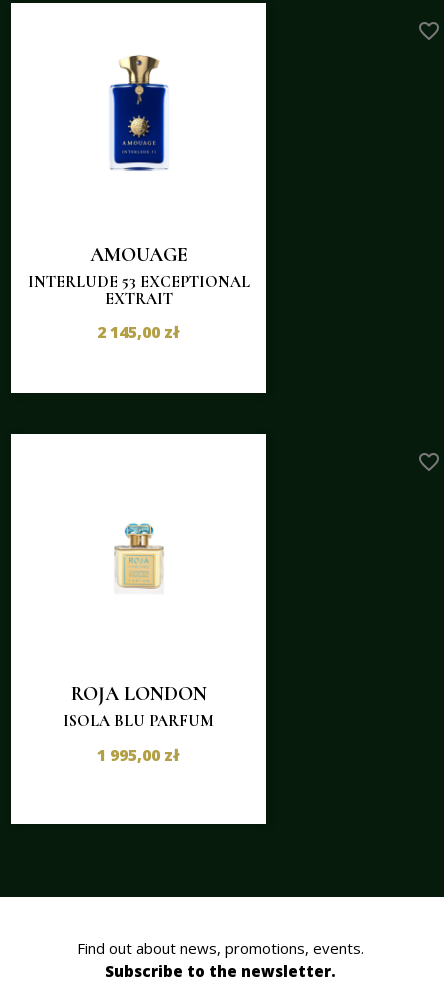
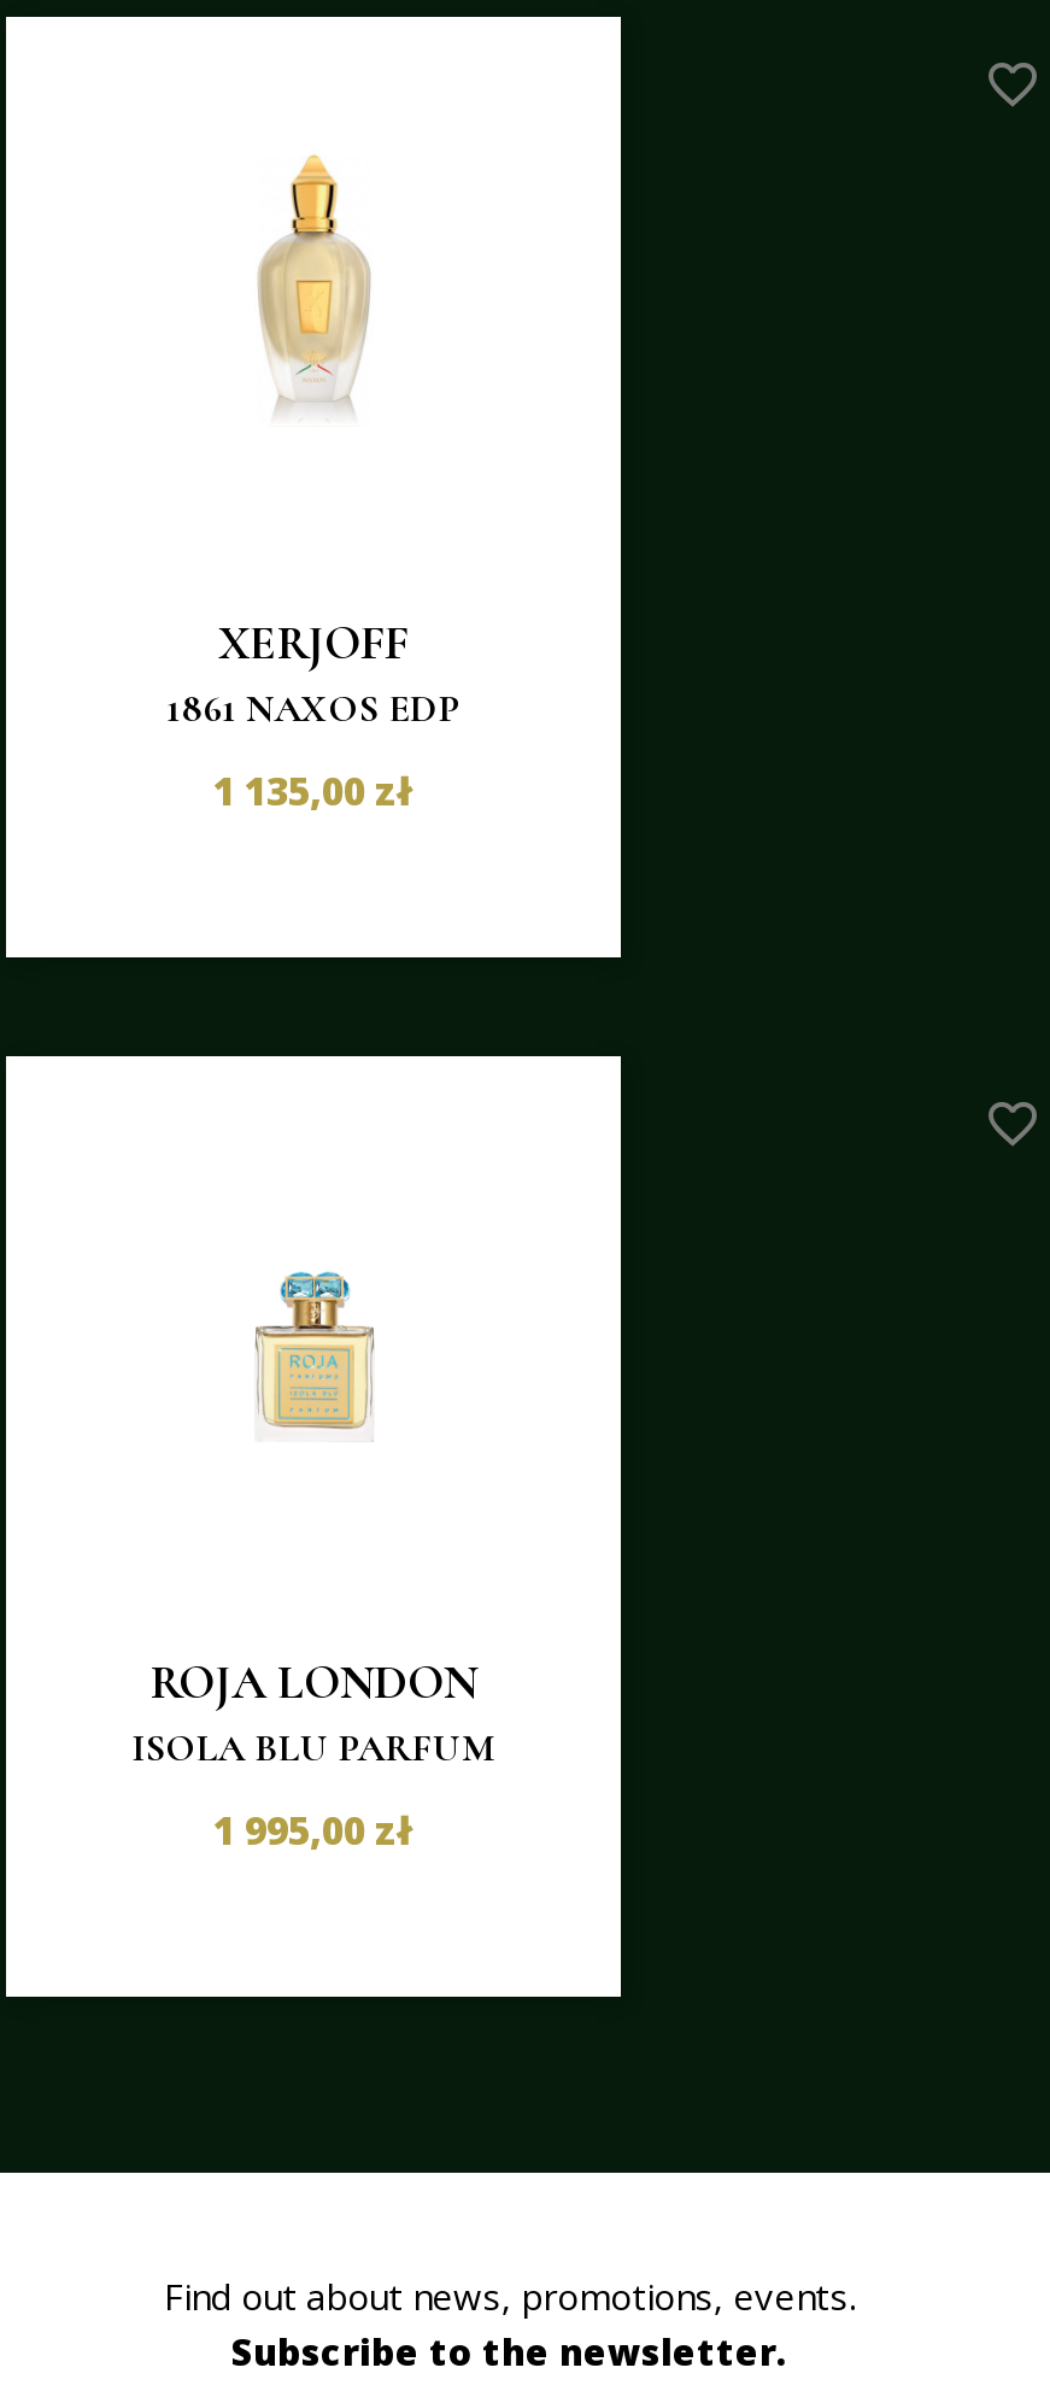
[110,55,168,172] [image] -> [247,145,382,422] [image]
[27,243,249,309] AMOUAGE | INTERLUDE 53 EXCEPTIONAL | EXTRAIT -> [166,616,461,734] XERJOFF | 1861 NAXOS EDP
[97,321,180,343] 2 145,00 zł -> [213,764,413,817] 1 135,00 zł

